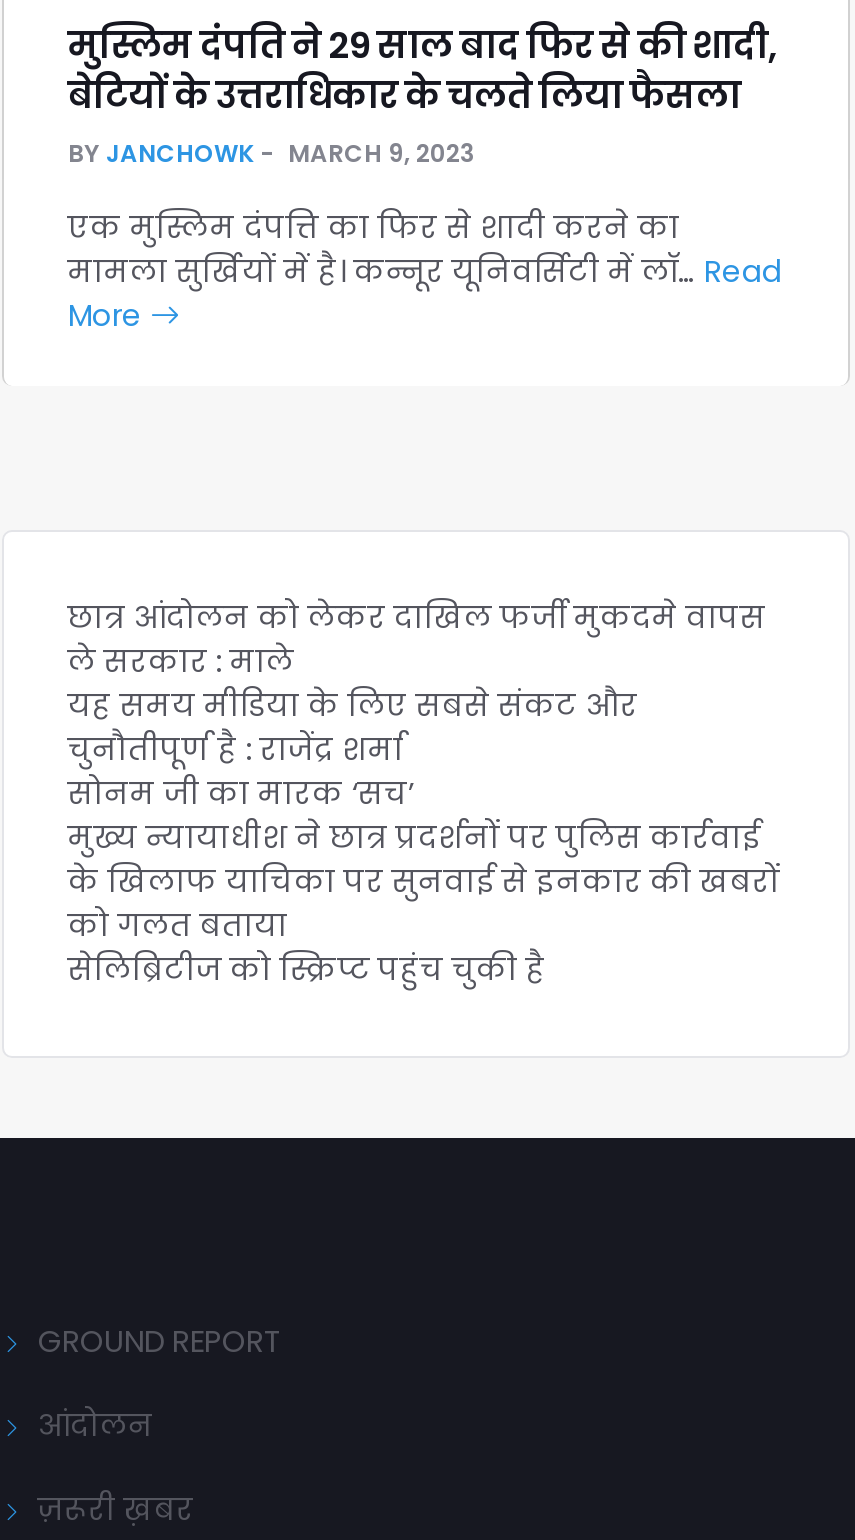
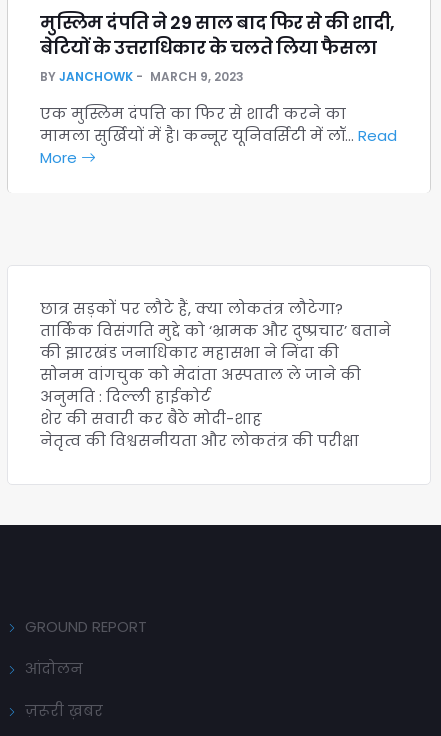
[68,596,780,990] छात्र आंदोलन को लेकर दाखिल फर्जी मुकदमे वापस | ले सरकार : माले | यह समय मीडिया के लिए सबसे संकट और | चुनौतीपूर्ण है : राजेंद्र शर्मा | सोनम जी का मारक ‘सच’ | मुख्य न्यायाधीश ने छात्र प्रदर्शनों पर पुलिस कार्रवाई | के खिलाफ याचिका पर सुनवाई से इनकार की खबरों | को गलत बताया | सेलिब्रिटीज को स्क्रिप्ट पहुंच चुकी है -> [40,298,391,451] छात्र सड़कों पर लौटे हैं, क्या लोकतंत्र लौटेगा? | तार्किक विसंगति मुद्दे को ‘भ्रामक और दुष्प्रचार’ बताने | की झारखंड जनाधिकार महासभा ने निंदा की | सोनम वांगचुक को मेदांता अस्पताल ले जाने की | अनुमति : दिल्ली हाईकोर्ट | शेर की सवारी कर बैठे मोदी-शाह | नेतृत्व की विश्वसनीयता और लोकतंत्र की परीक्षा

